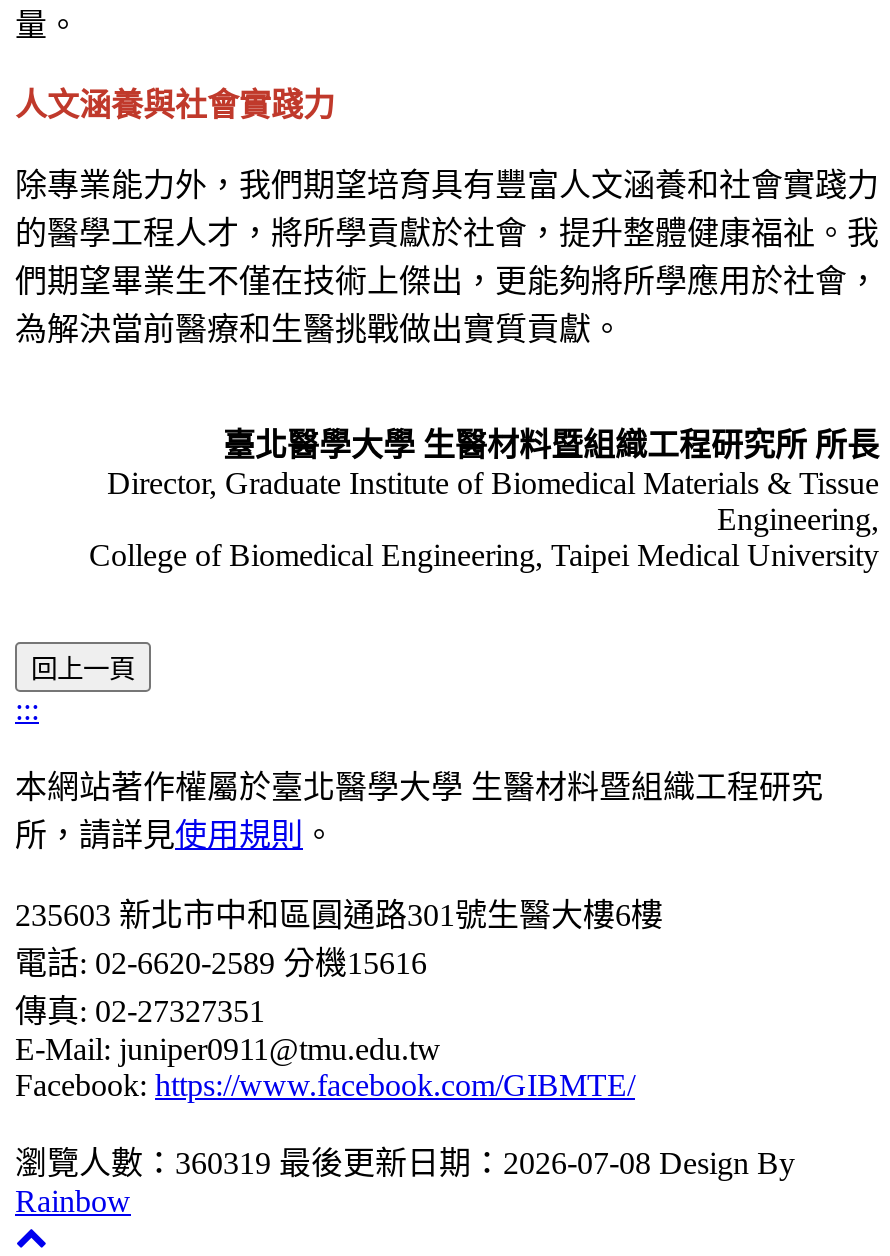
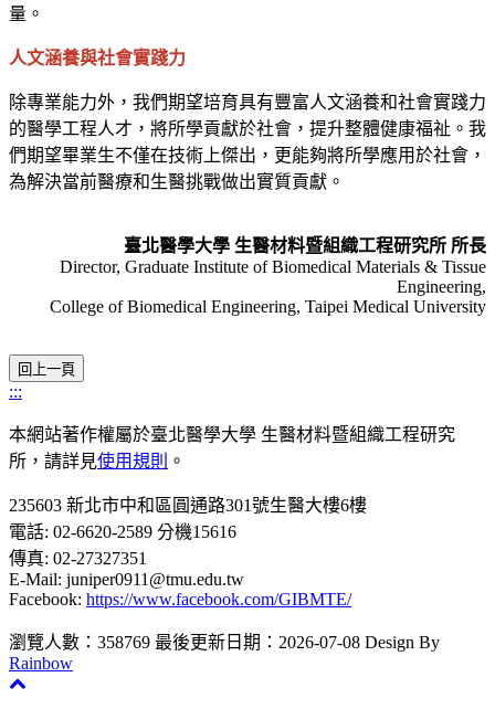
[15,1145,795,1179] 瀏覽人數：360319 最後更新日期：2026-07-08 Design By -> [9,632,440,651] 瀏覽人數：358769 最後更新日期：2026-07-08 Design By

